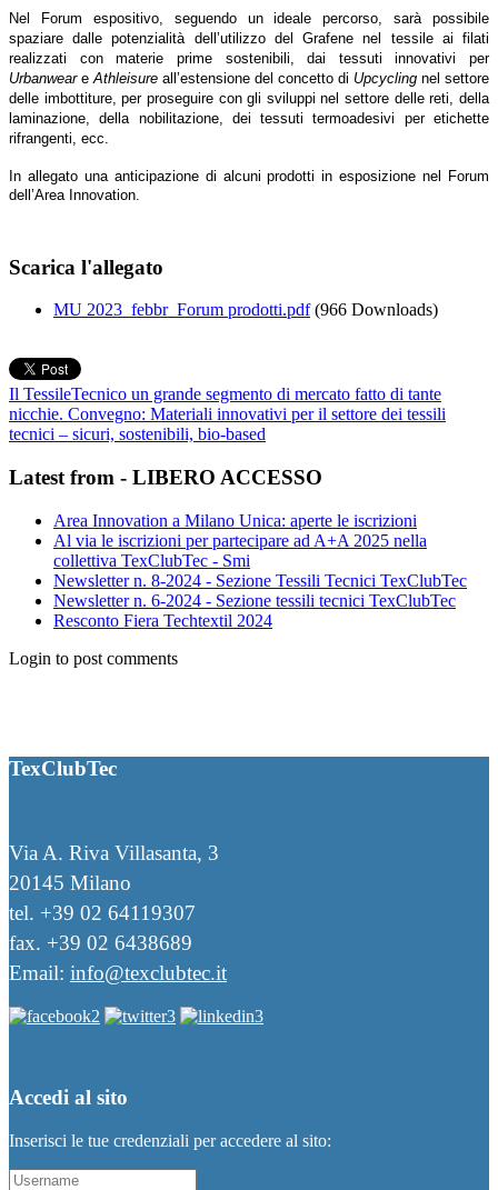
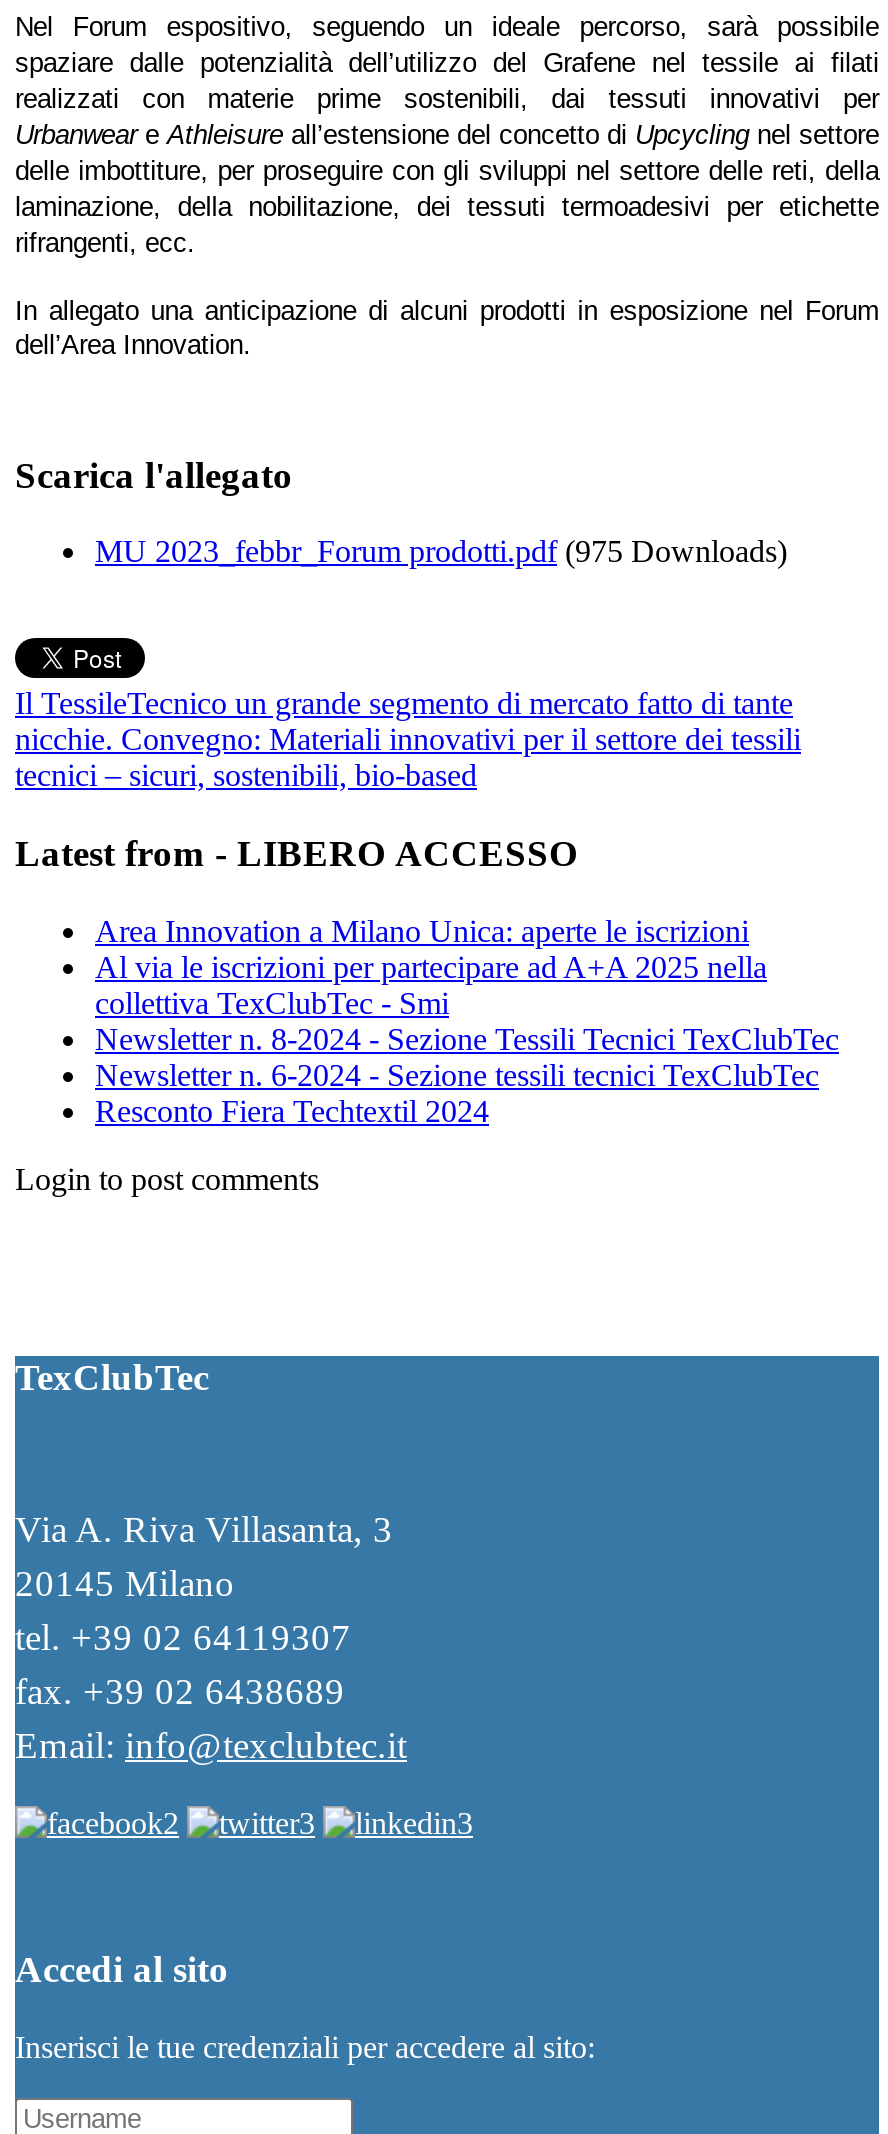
[53,300,438,319] MU 2023_febbr_Forum prodotti.pdf (966 Downloads) -> [95,535,787,569] MU 2023_febbr_Forum prodotti.pdf (975 Downloads)

